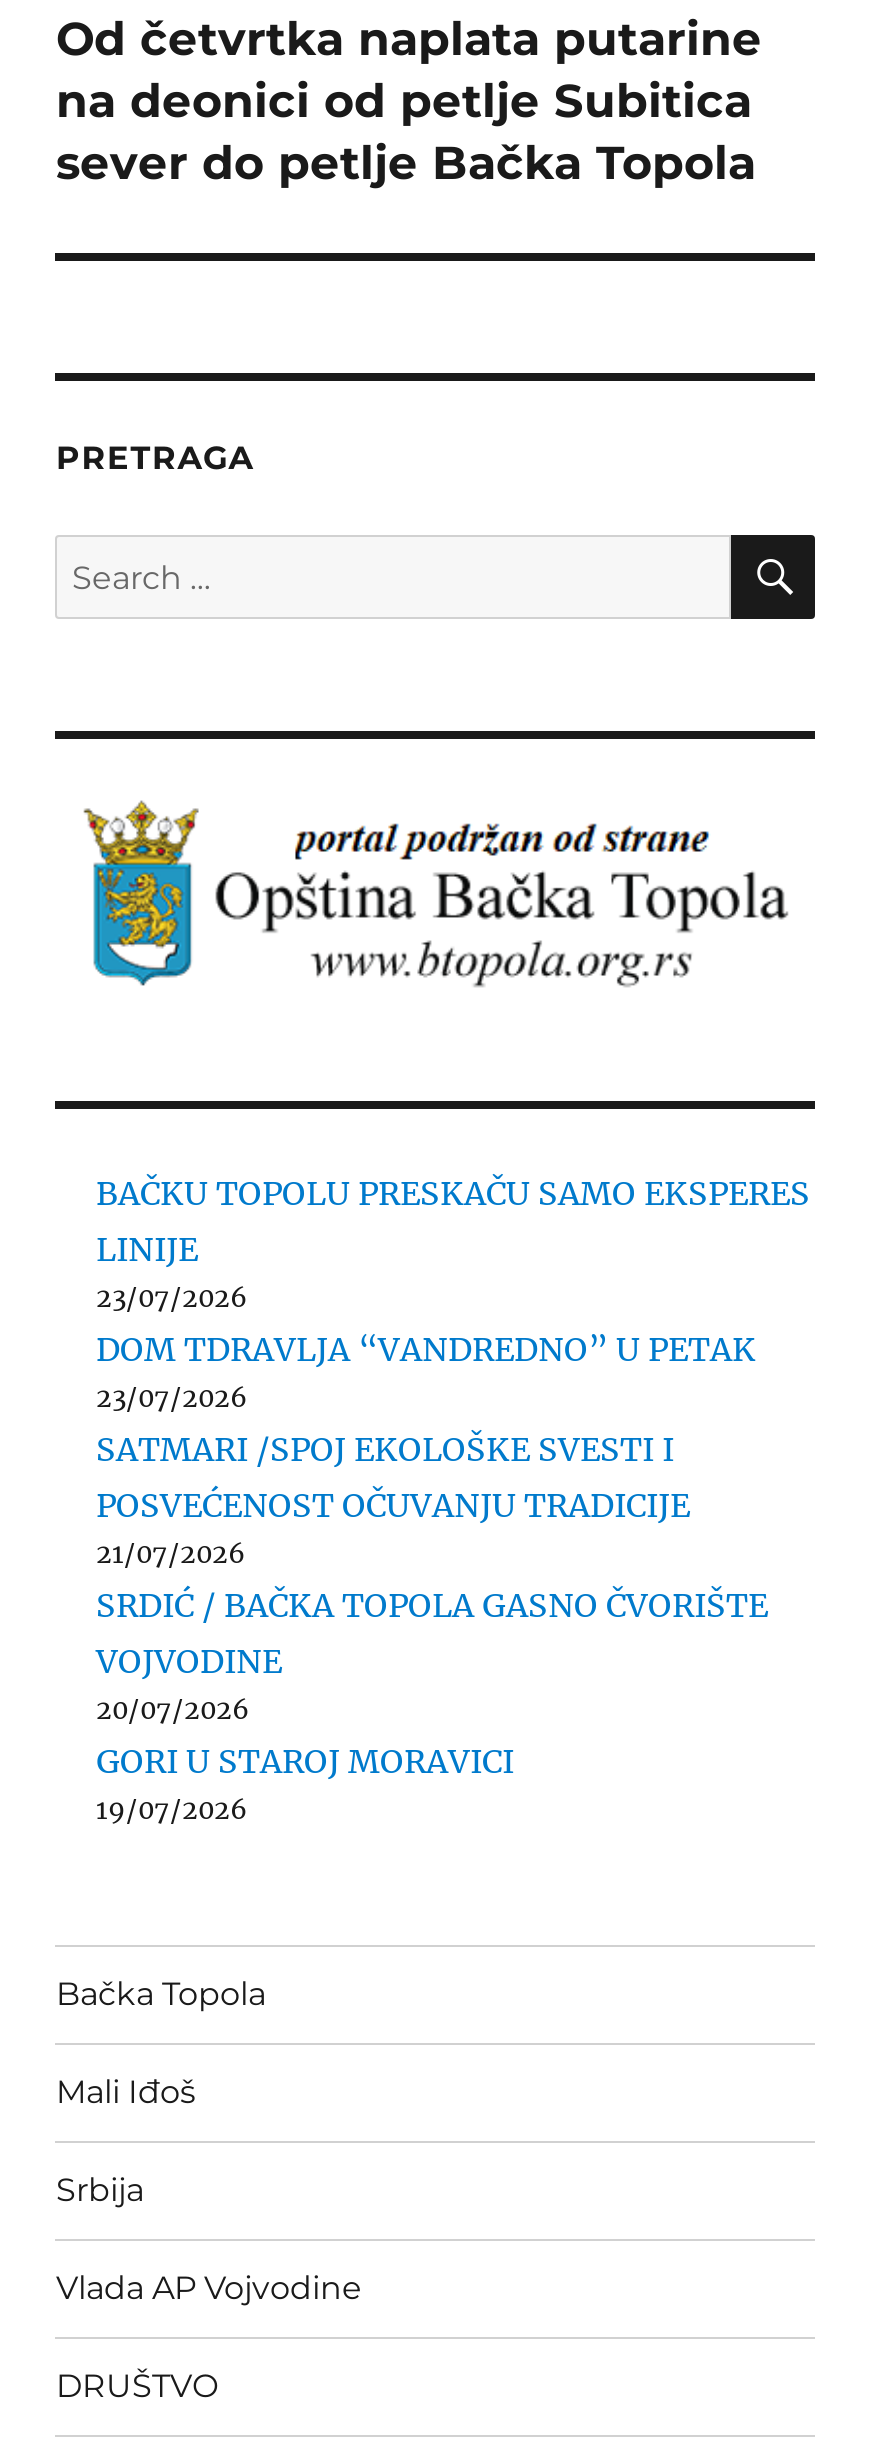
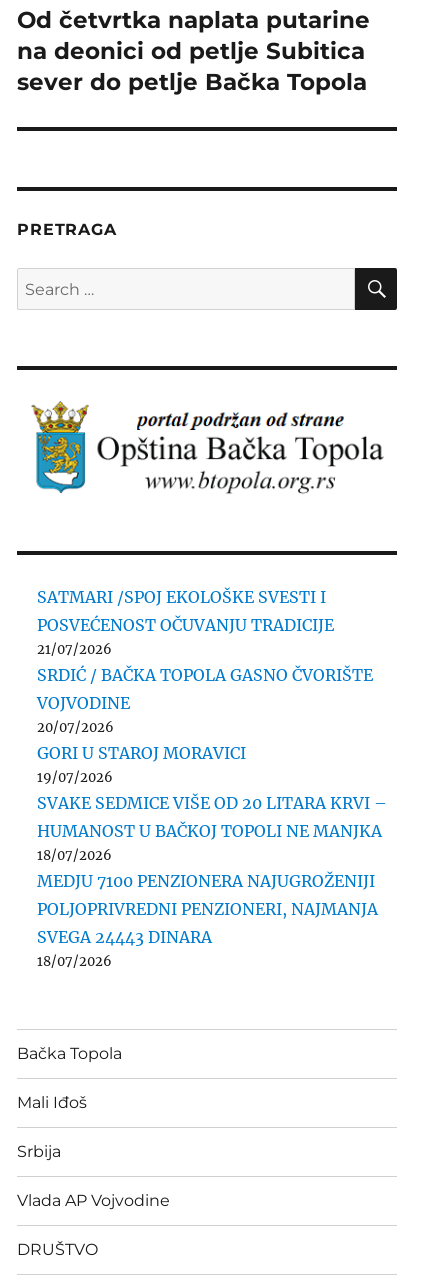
[96,1173,810,1415] BAČKU TOPOLU PRESKAČU SAMO EKSPERES | LINIJE | 23/07/2026 | DOM TDRAVLJA “VANDREDNO” U PETAK | 23/07/2026 -> none
moved [96,1429,768,1827] -> [37,587,373,786]: SATMARI /SPOJ EKOLOŠKE SVESTI I | POSVEĆENOST OČUVANJU TRADICIJE | 21/07/2026 | SRDIĆ / BAČKA TOPOLA GASNO ČVORIŠTE | VOJVODINE | 20/07/2026 | GORI U STAROJ MORAVICI | 19/07/2026
none -> [37,793,387,970] SVAKE SEDMICE VIŠE OD 20 LITARA KRVI – | HUMANOST U BAČKOJ TOPOLI NE MANJKA | 18/07/2026 | MEDJU 7100 PENZIONERA NAJUGROŽENIJI | POLJOPRIVREDNI PENZIONERI, NAJMANJA | SVEGA 24443 DINARA | 18/07/2026

